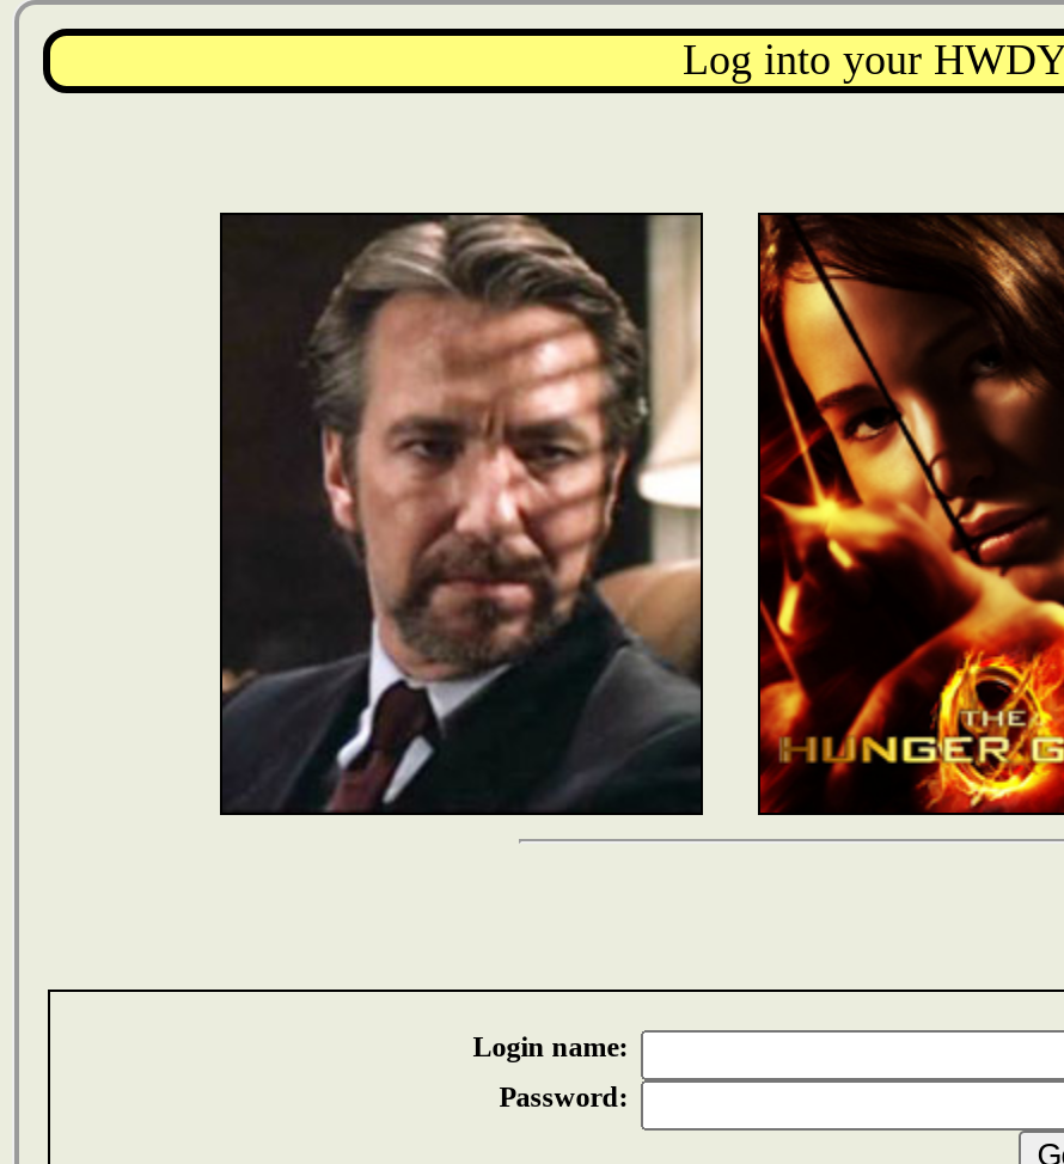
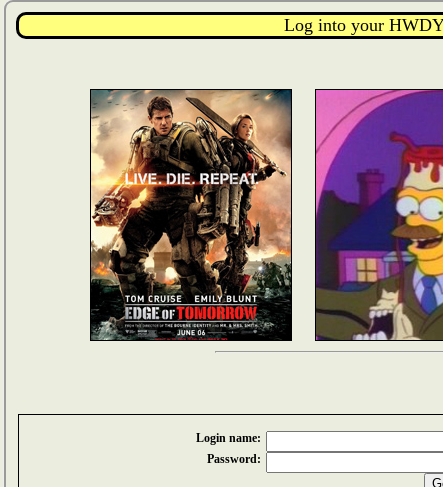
[220,213,703,815] [image] -> [90,89,292,341] [image]
[758,213,1057,815] [image] -> [315,89,440,341] [image]

